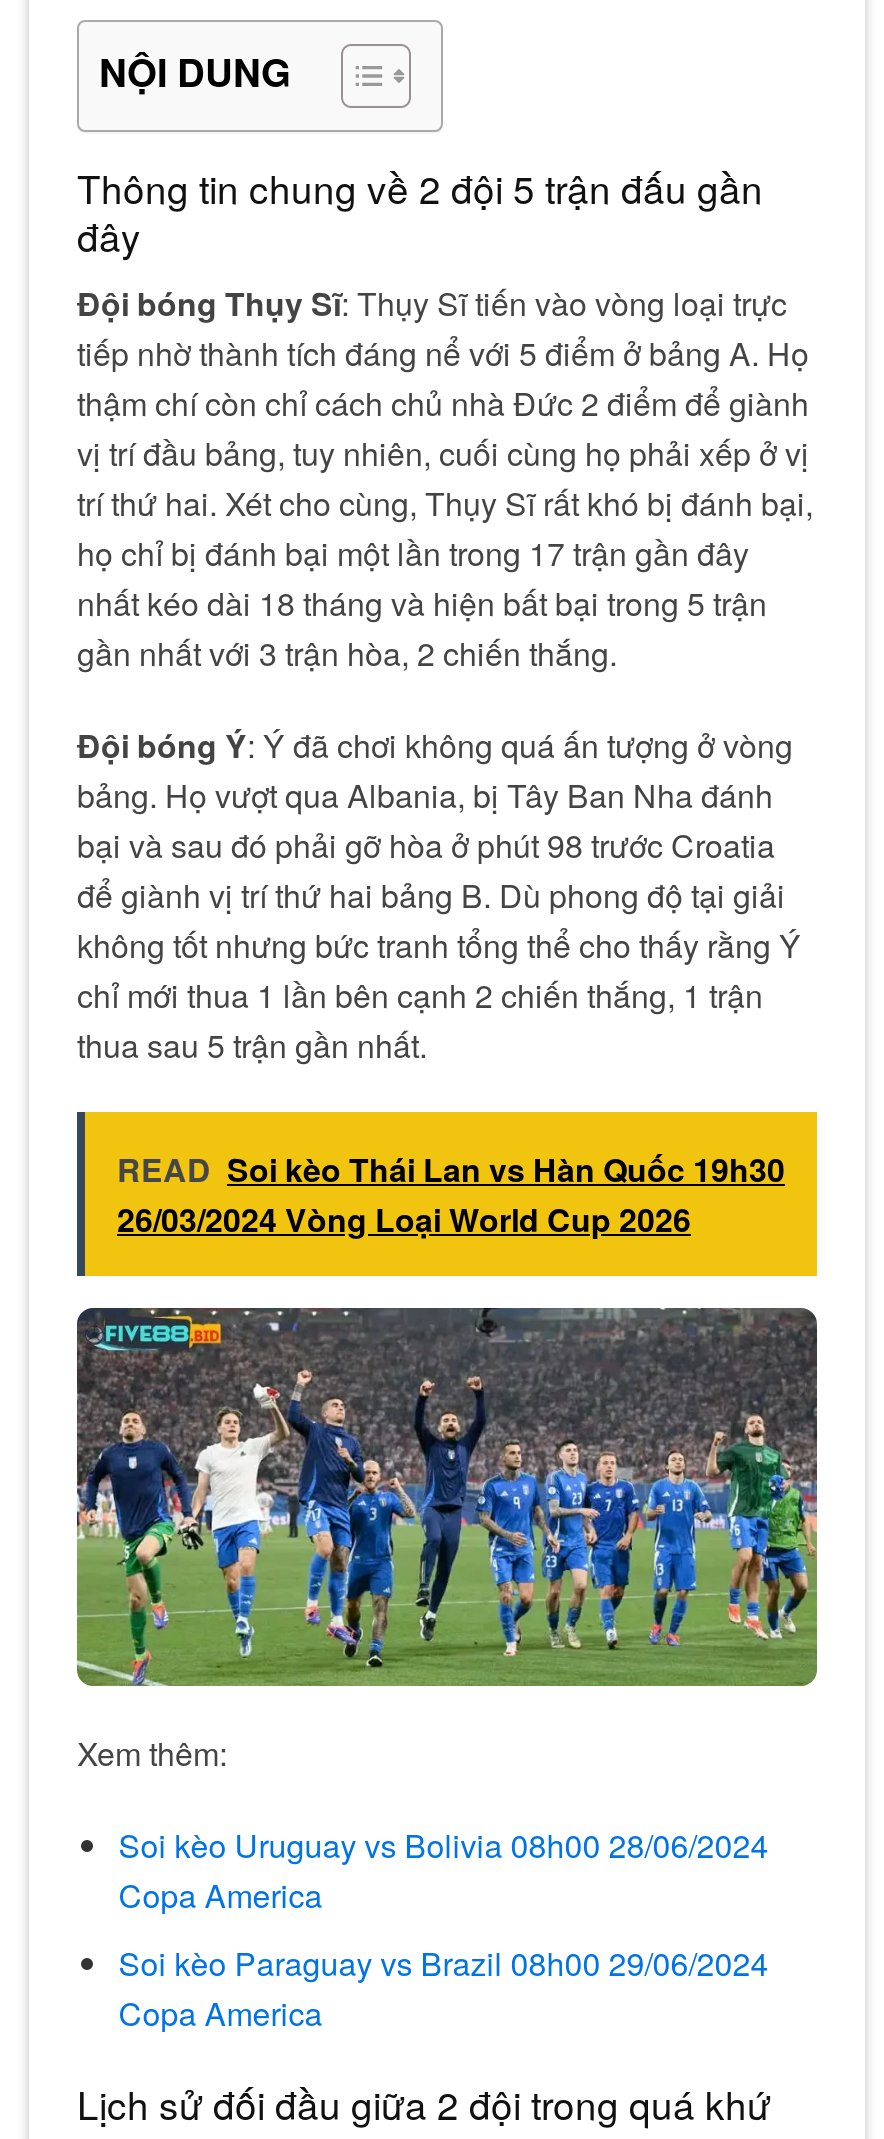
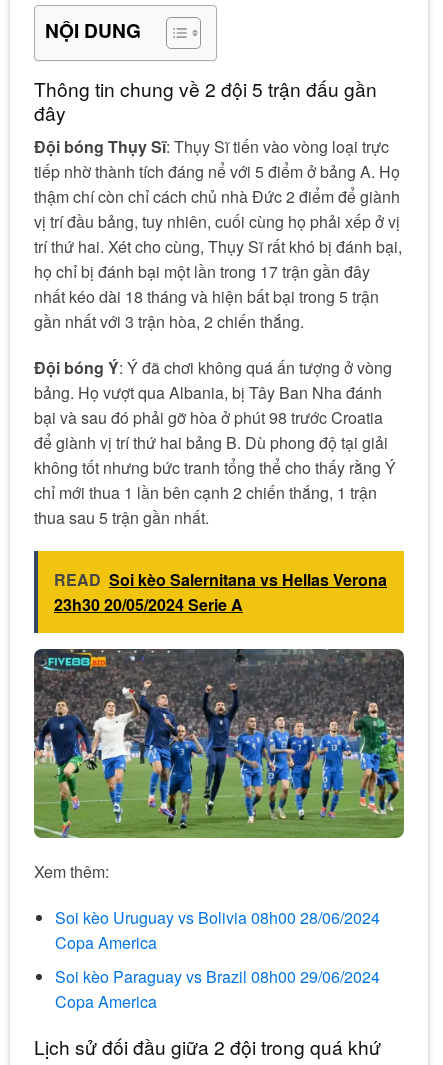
[117,1146,785,1242] READ Soi kèo Thái Lan vs Hàn Quốc 19h30 | 26/03/2024 Vòng Loại World Cup 2026 -> [54,568,387,616] READ Soi kèo Salernitana vs Hellas Verona | 23h30 20/05/2024 Serie A

